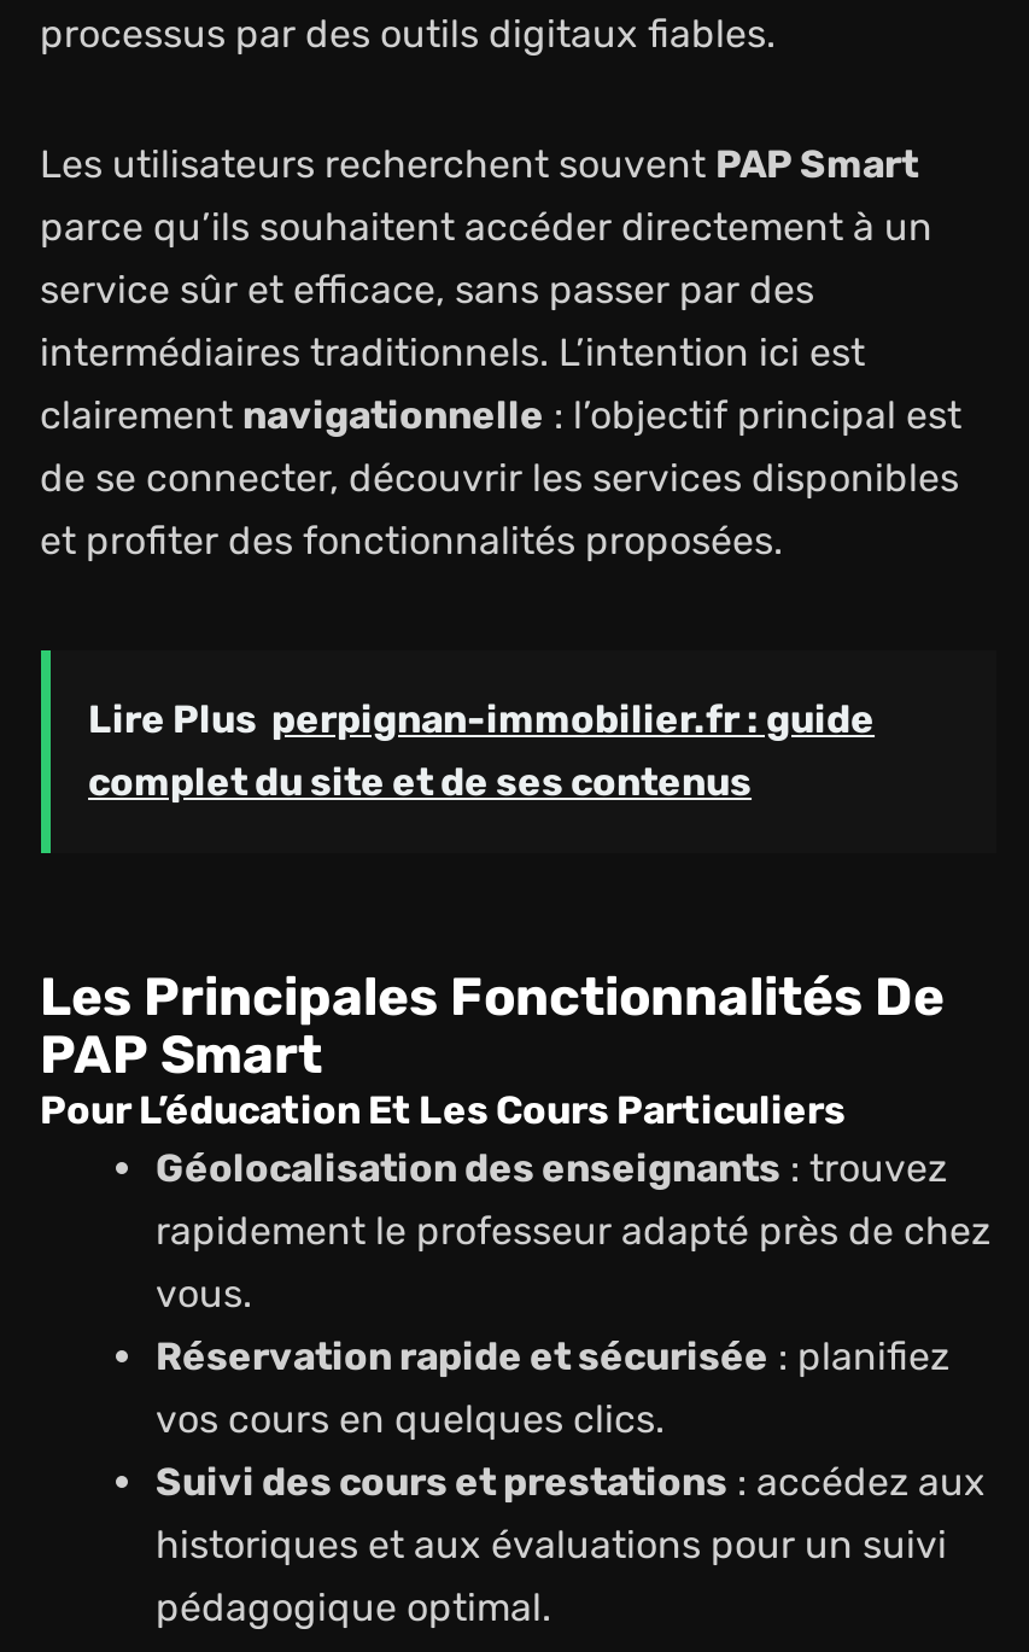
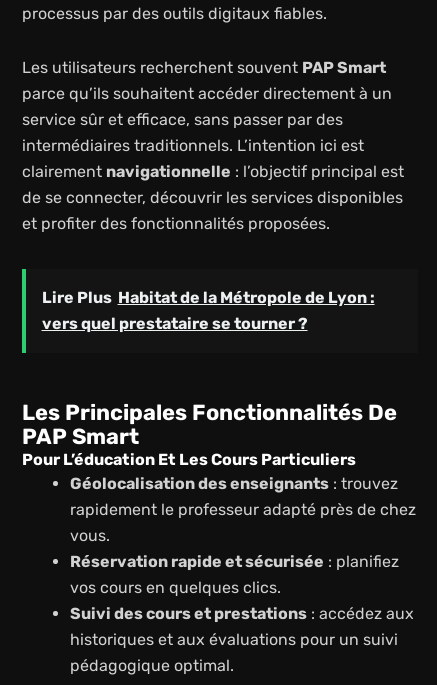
[88,695,875,803] Lire Plus perpignan-immobilier.fr : guide | complet du site et de ses contenus -> [41,288,374,333] Lire Plus Habitat de la Métropole de Lyon : | vers quel prestataire se tourner ?

